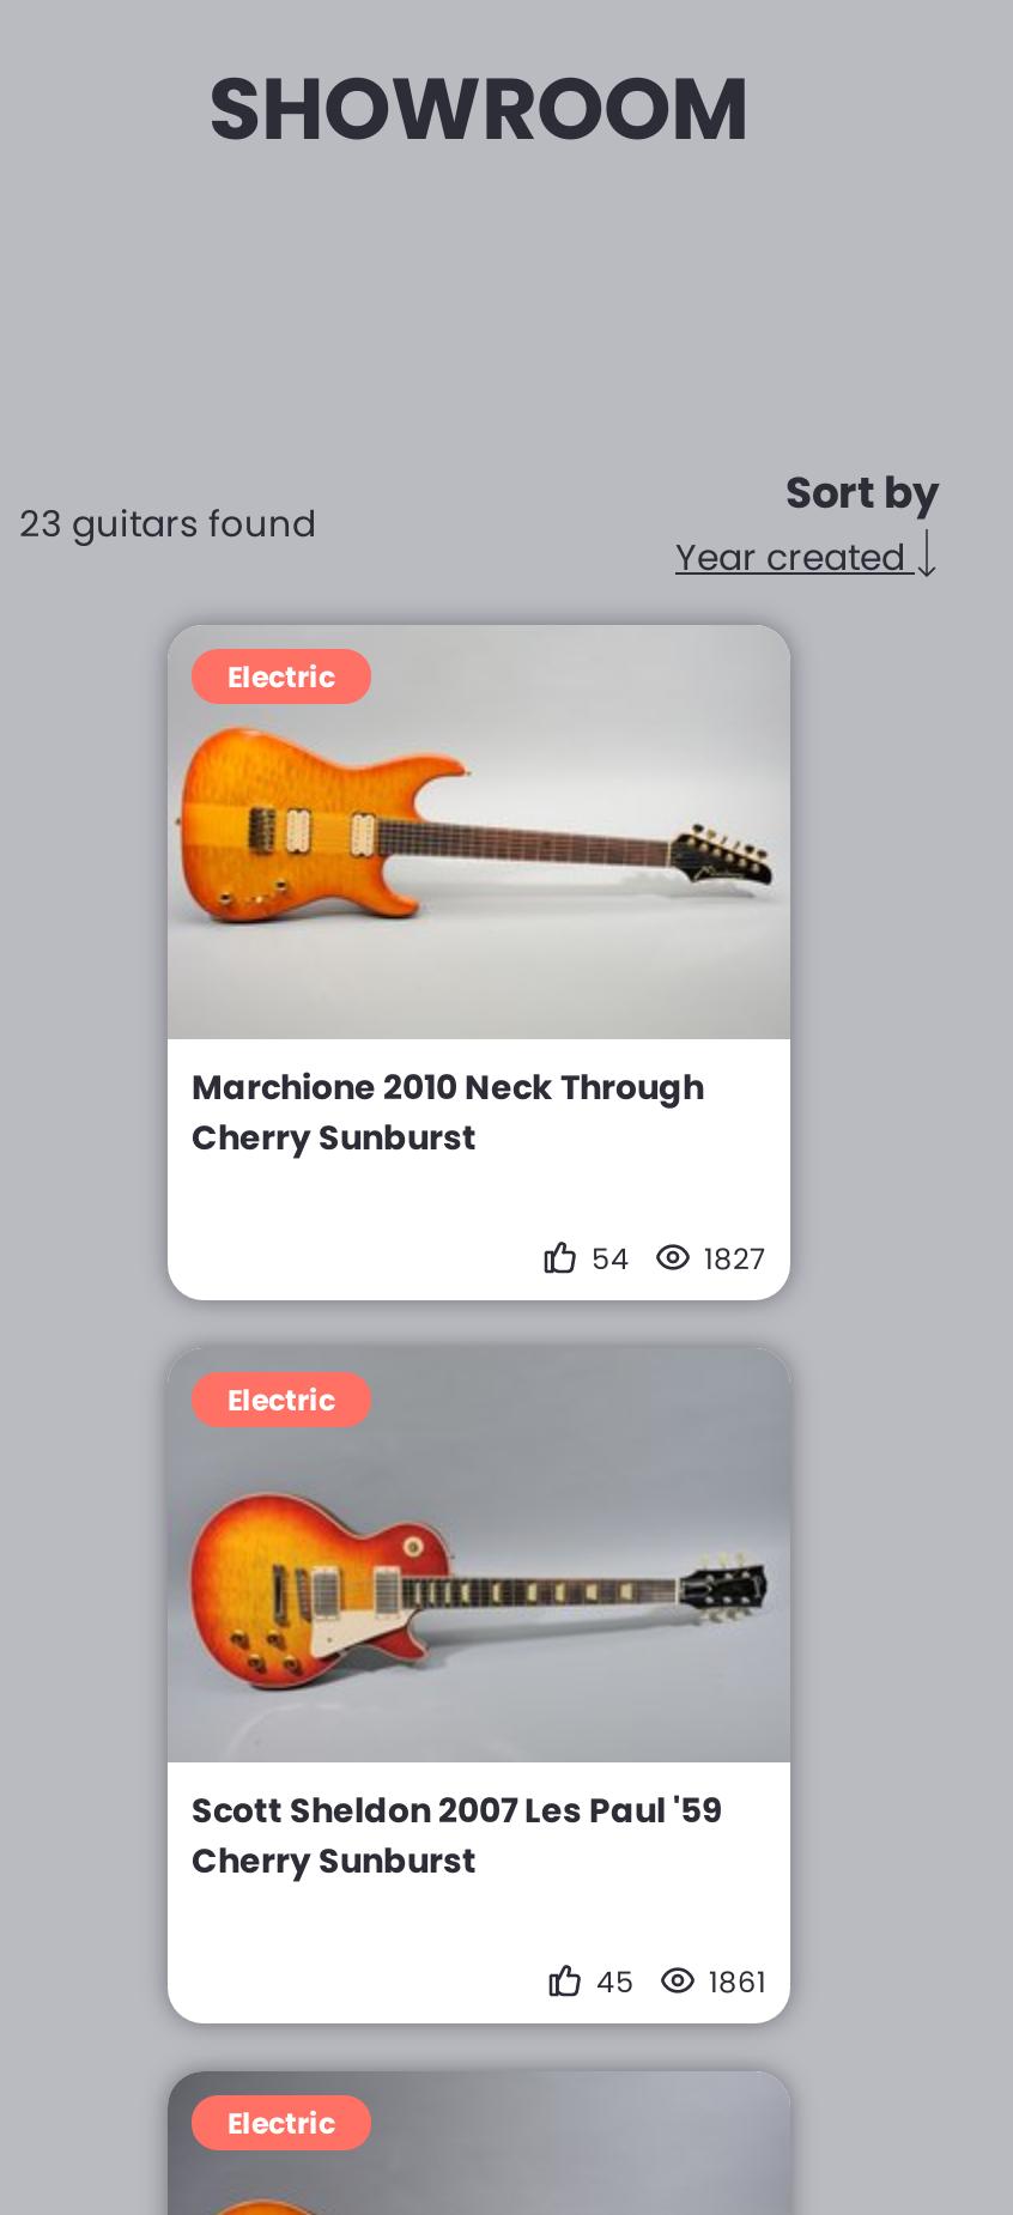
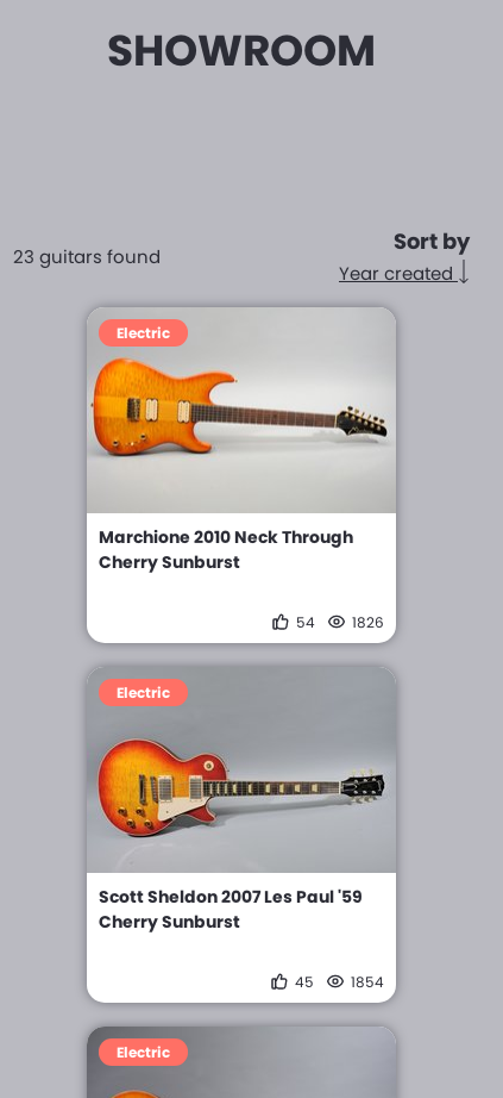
[592,1237,766,1278] 54 1827 -> [296,612,384,632] 54 1826
[596,1960,766,2001] 45 1861 -> [295,971,384,991] 45 1854

